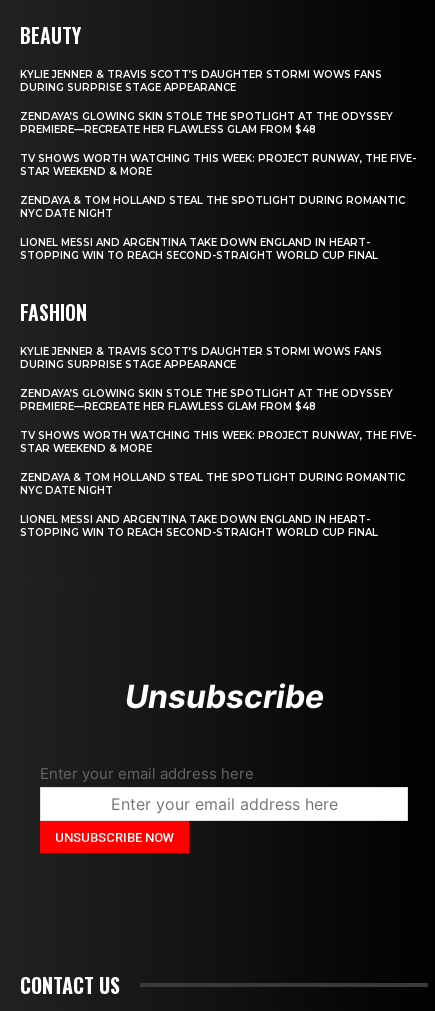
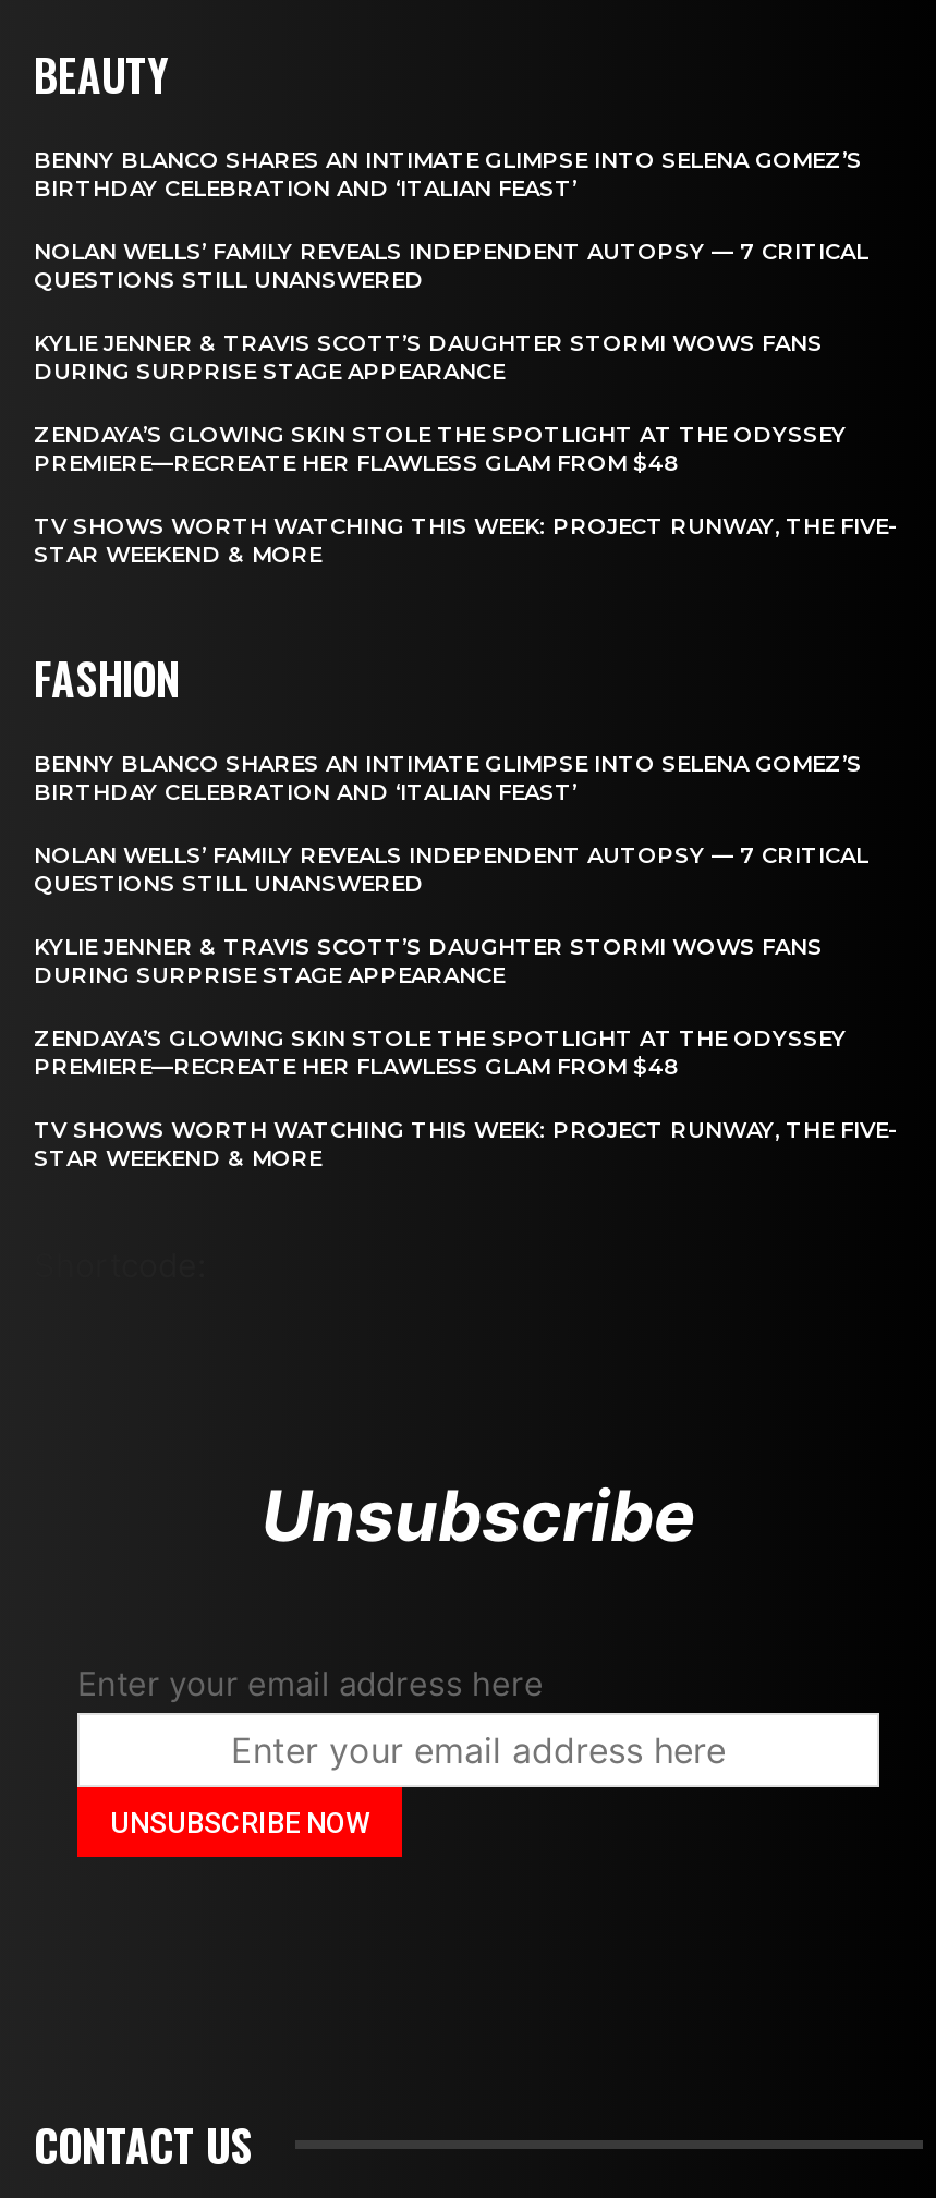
none -> [34,146,868,294] BENNY BLANCO SHARES AN INTIMATE GLIMPSE INTO SELENA GOMEZ’S | BIRTHDAY CELEBRATION AND ‘ITALIAN FEAST’ | NOLAN WELLS’ FAMILY REVEALS INDEPENDENT AUTOPSY — 7 CRITICAL | QUESTIONS STILL UNANSWERED
moved [20,68,416,178] -> [34,329,897,569]: KYLIE JENNER & TRAVIS SCOTT’S DAUGHTER STORMI WOWS FANS | DURING SURPRISE STAGE APPEARANCE | ZENDAYA’S GLOWING SKIN STOLE THE SPOTLIGHT AT THE ODYSSEY | PREMIERE—RECREATE HER FLAWLESS GLAM FROM $48 | TV SHOWS WORTH WATCHING THIS WEEK: PROJECT RUNWAY, THE FIVE- | STAR WEEKEND & MORE
[20,194,405,262] ZENDAYA & TOM HOLLAND STEAL THE SPOTLIGHT DURING ROMANTIC | NYC DATE NIGHT | LIONEL MESSI AND ARGENTINA TAKE DOWN ENGLAND IN HEART- | STOPPING WIN TO REACH SECOND-STRAIGHT WORLD CUP FINAL -> none
none -> [34,750,868,898] BENNY BLANCO SHARES AN INTIMATE GLIMPSE INTO SELENA GOMEZ’S | BIRTHDAY CELEBRATION AND ‘ITALIAN FEAST’ | NOLAN WELLS’ FAMILY REVEALS INDEPENDENT AUTOPSY — 7 CRITICAL | QUESTIONS STILL UNANSWERED
moved [20,345,416,455] -> [34,933,897,1173]: KYLIE JENNER & TRAVIS SCOTT’S DAUGHTER STORMI WOWS FANS | DURING SURPRISE STAGE APPEARANCE | ZENDAYA’S GLOWING SKIN STOLE THE SPOTLIGHT AT THE ODYSSEY | PREMIERE—RECREATE HER FLAWLESS GLAM FROM $48 | TV SHOWS WORTH WATCHING THIS WEEK: PROJECT RUNWAY, THE FIVE- | STAR WEEKEND & MORE
[20,471,405,539] ZENDAYA & TOM HOLLAND STEAL THE SPOTLIGHT DURING ROMANTIC | NYC DATE NIGHT | LIONEL MESSI AND ARGENTINA TAKE DOWN ENGLAND IN HEART- | STOPPING WIN TO REACH SECOND-STRAIGHT WORLD CUP FINAL -> none

